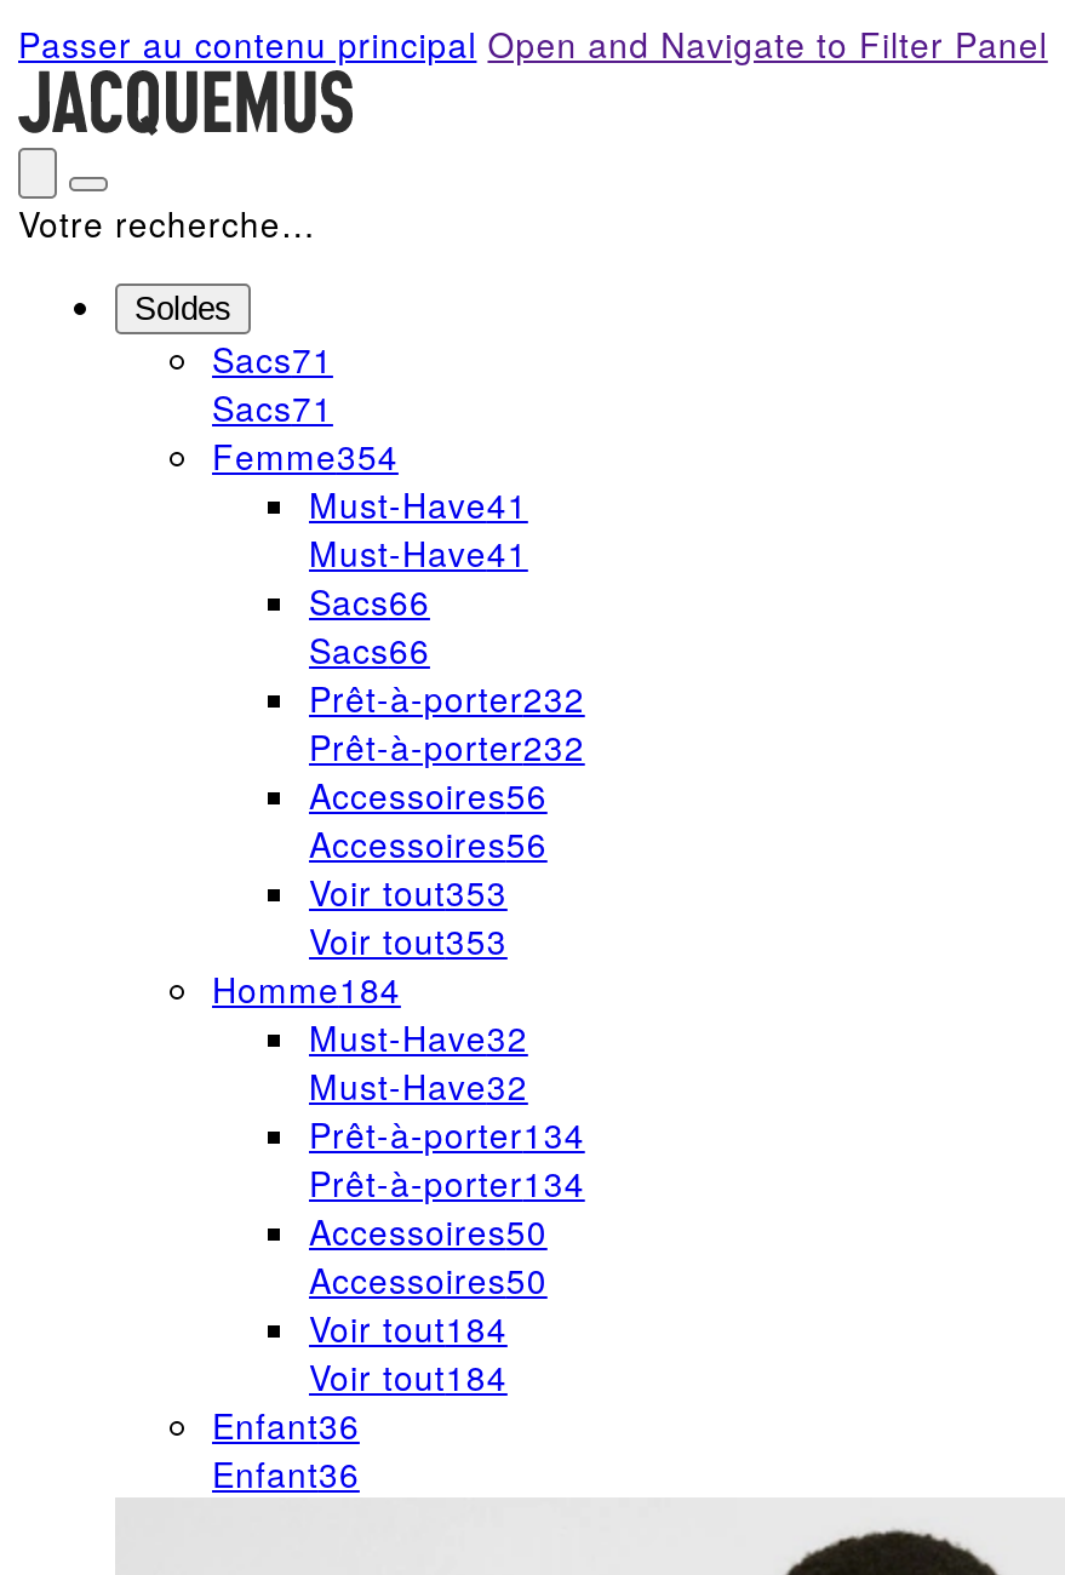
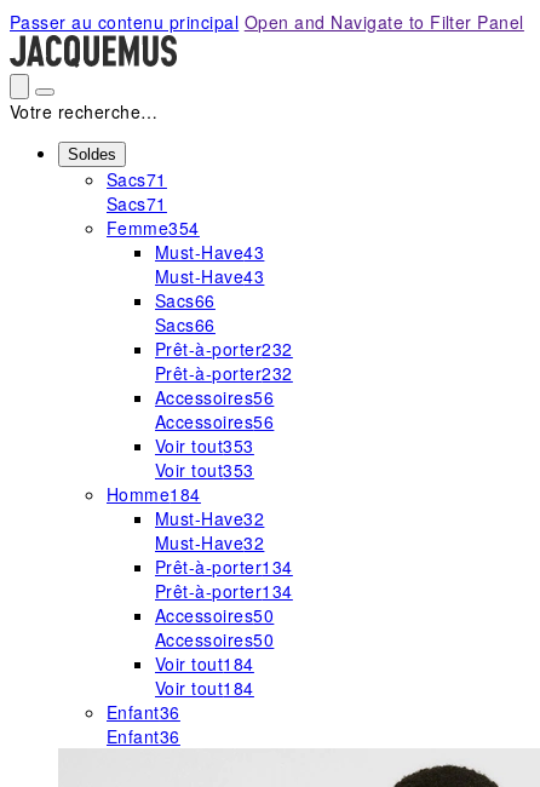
[309,480,528,528] Must-Have41 -> [155,240,264,264] Must-Have43
[309,528,528,577] Must-Have41 -> [155,264,264,288] Must-Have43

